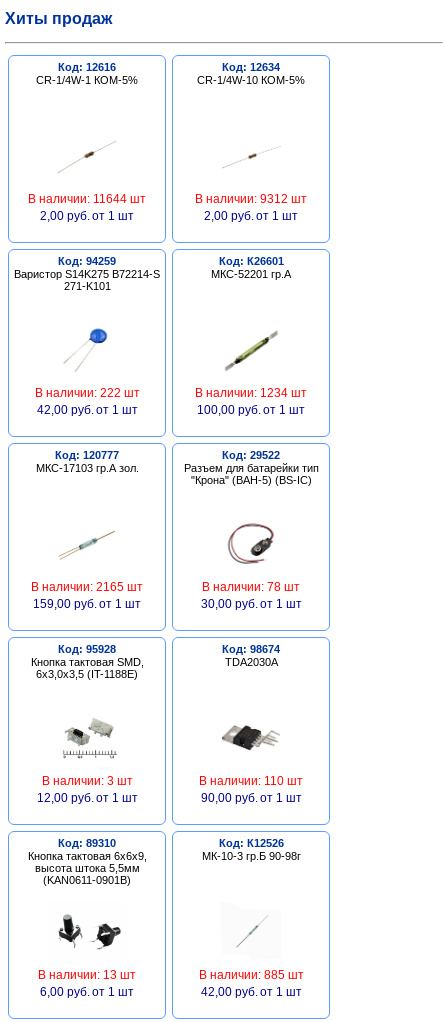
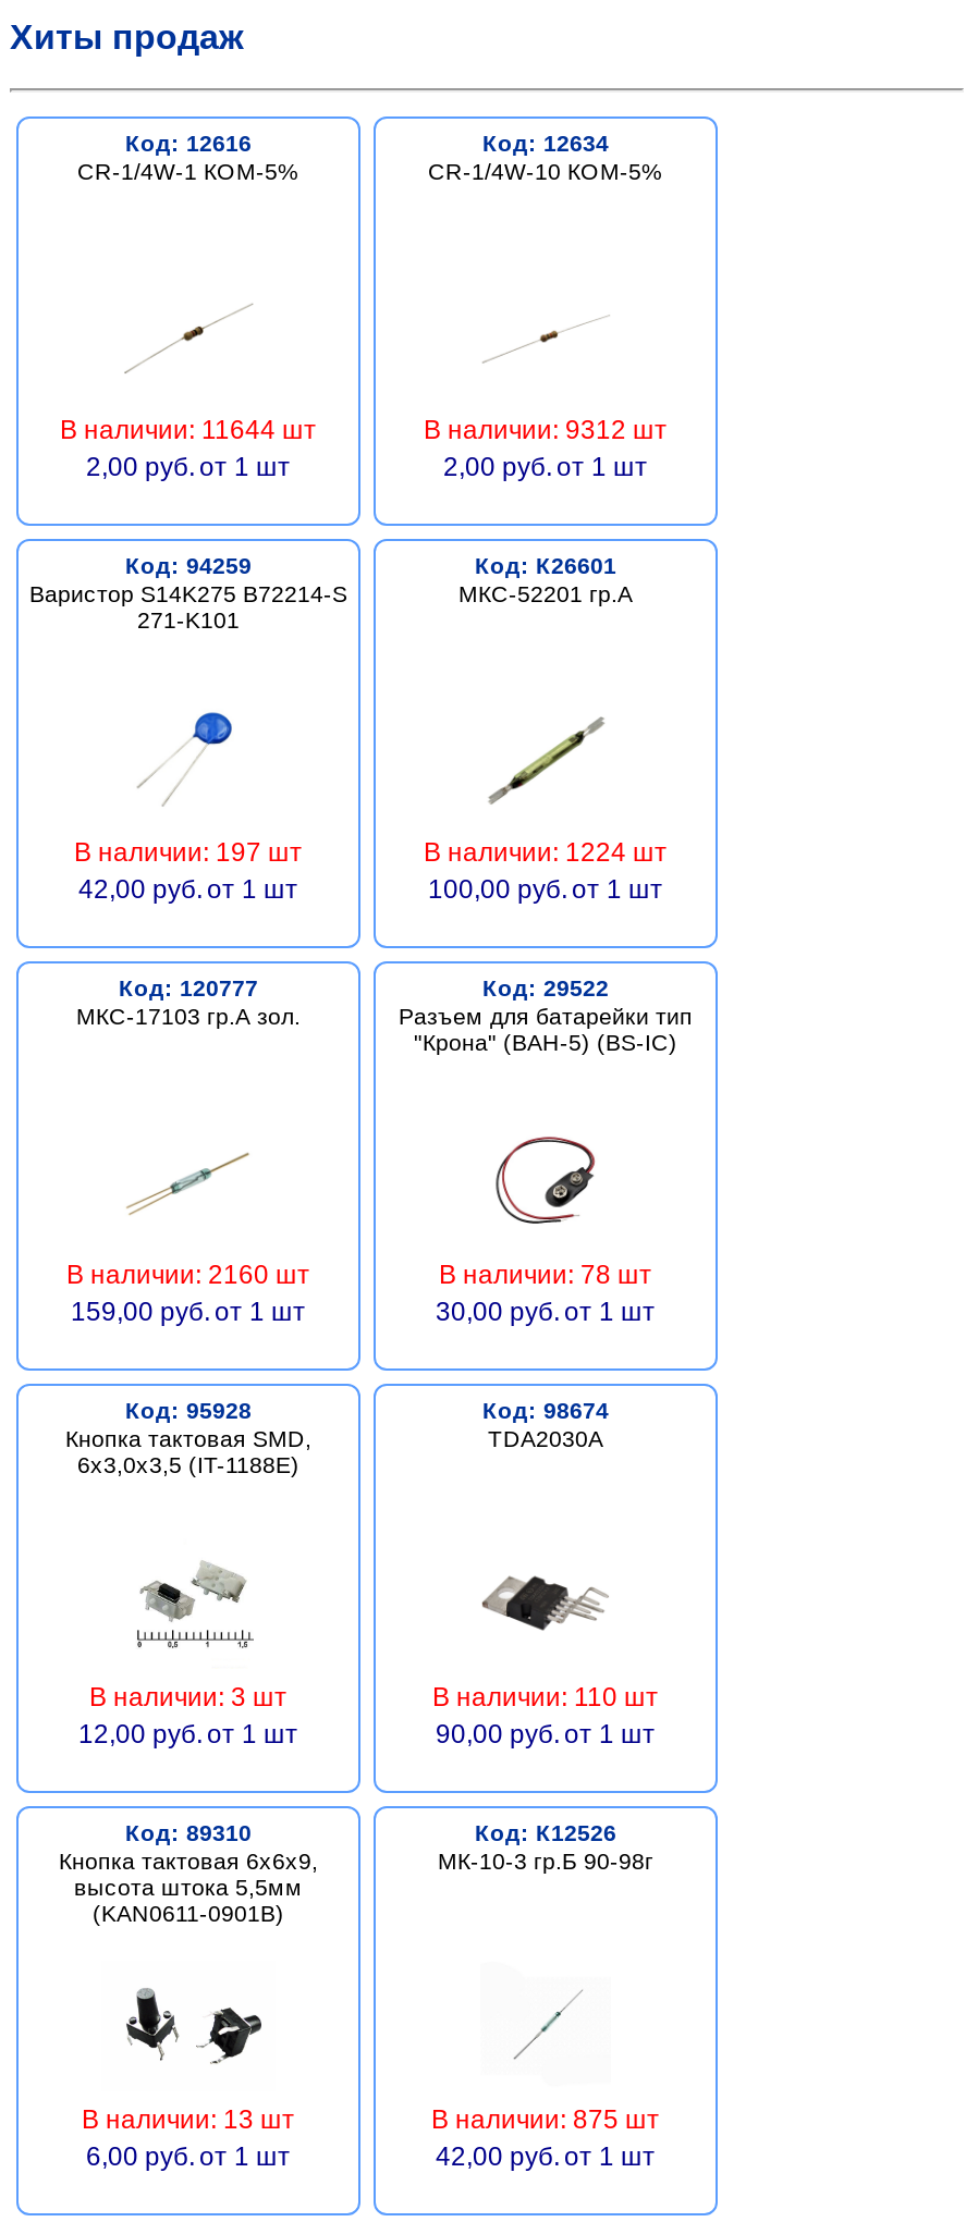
[34,385,139,399] В наличии: 222 шт -> [74,836,303,867] В наличии: 197 шт
[195,385,307,399] В наличии: 1234 шт -> [424,836,668,867] В наличии: 1224 шт
[31,579,143,593] В наличии: 2165 шт -> [66,1259,310,1289] В наличии: 2160 шт
[198,967,303,981] В наличии: 885 шт -> [431,2103,660,2134] В наличии: 875 шт

